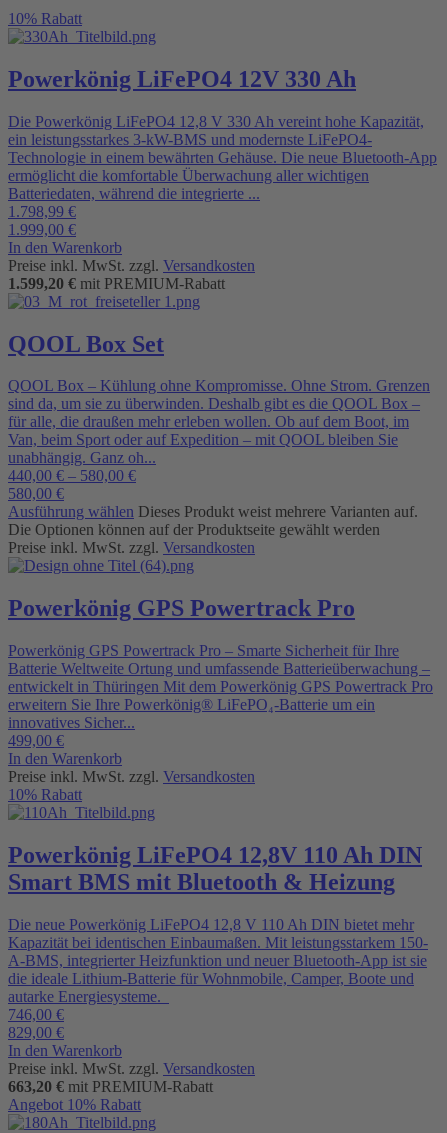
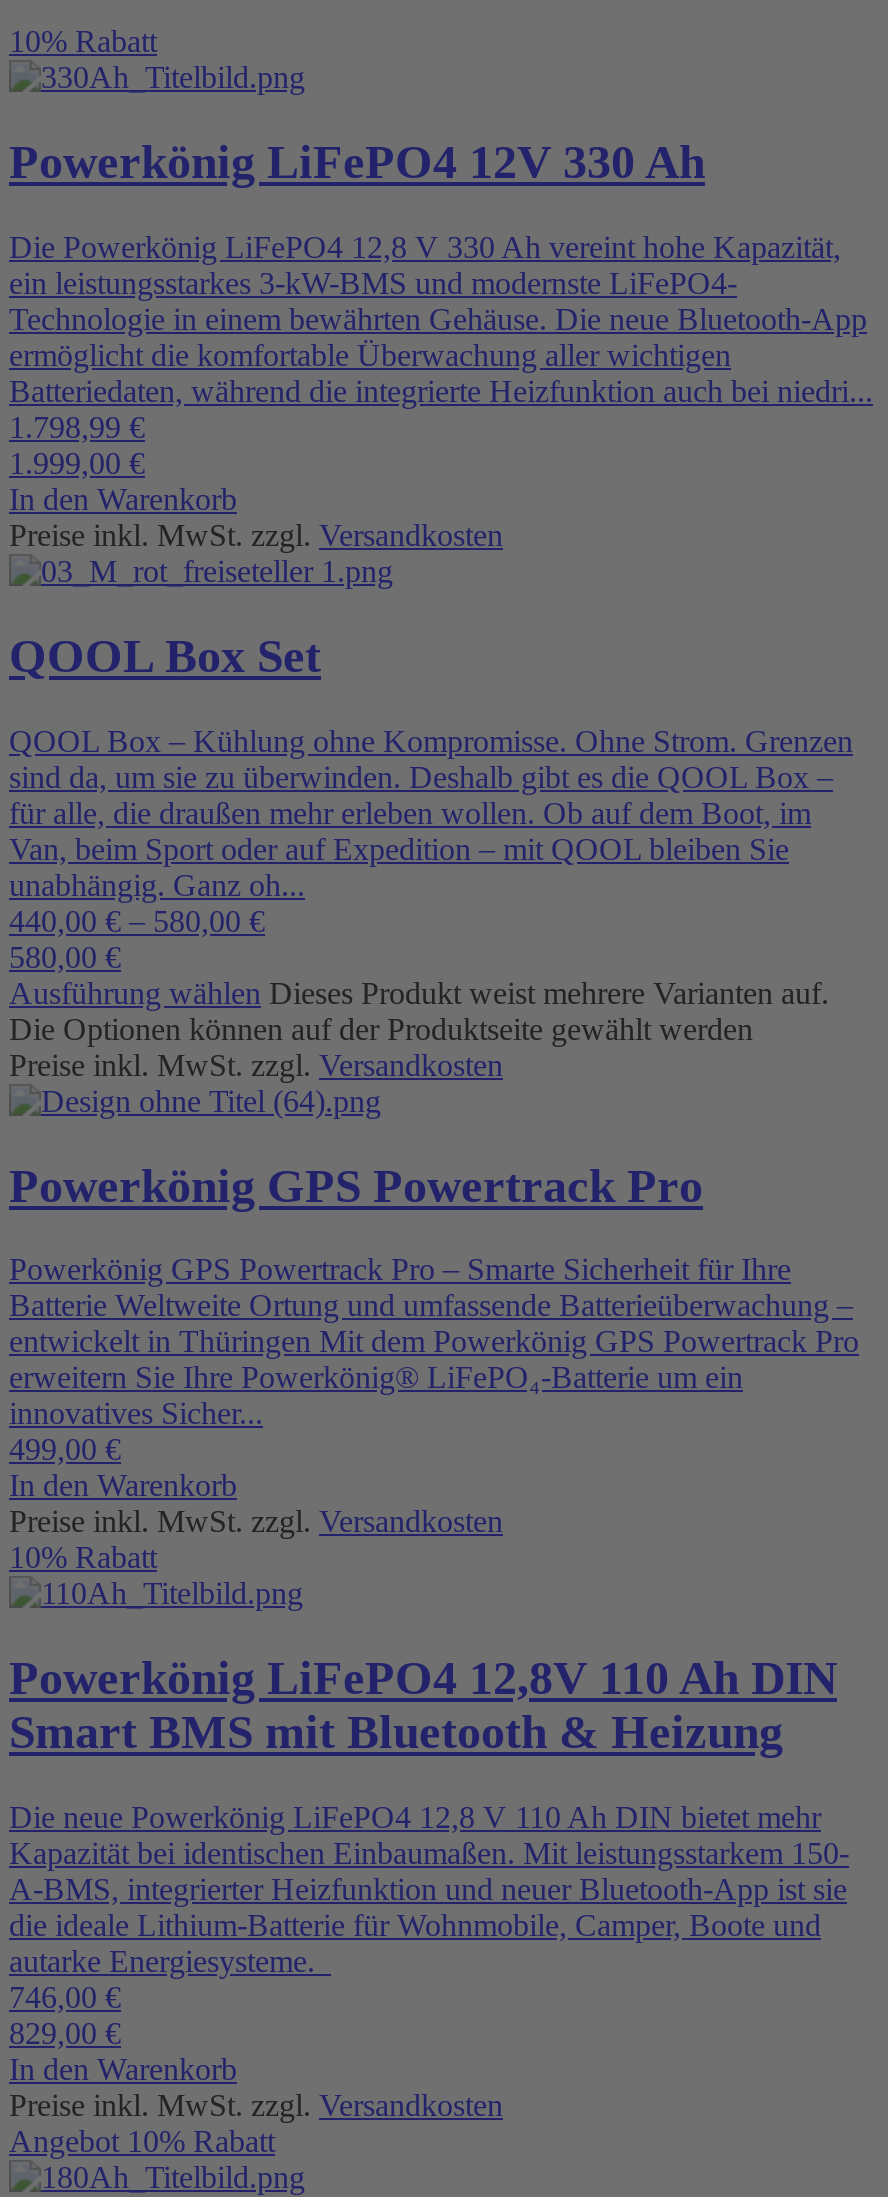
[8,185,260,202] Batteriedaten, während die integrierte ... -> [9,373,873,407] Batteriedaten, während die integrierte Heizfunktion auch bei niedri...
[8,275,225,292] 1.599,20 €mit PREMIUM-Rabatt -> none
[8,1078,213,1095] 663,20 €mit PREMIUM-Rabatt -> none

